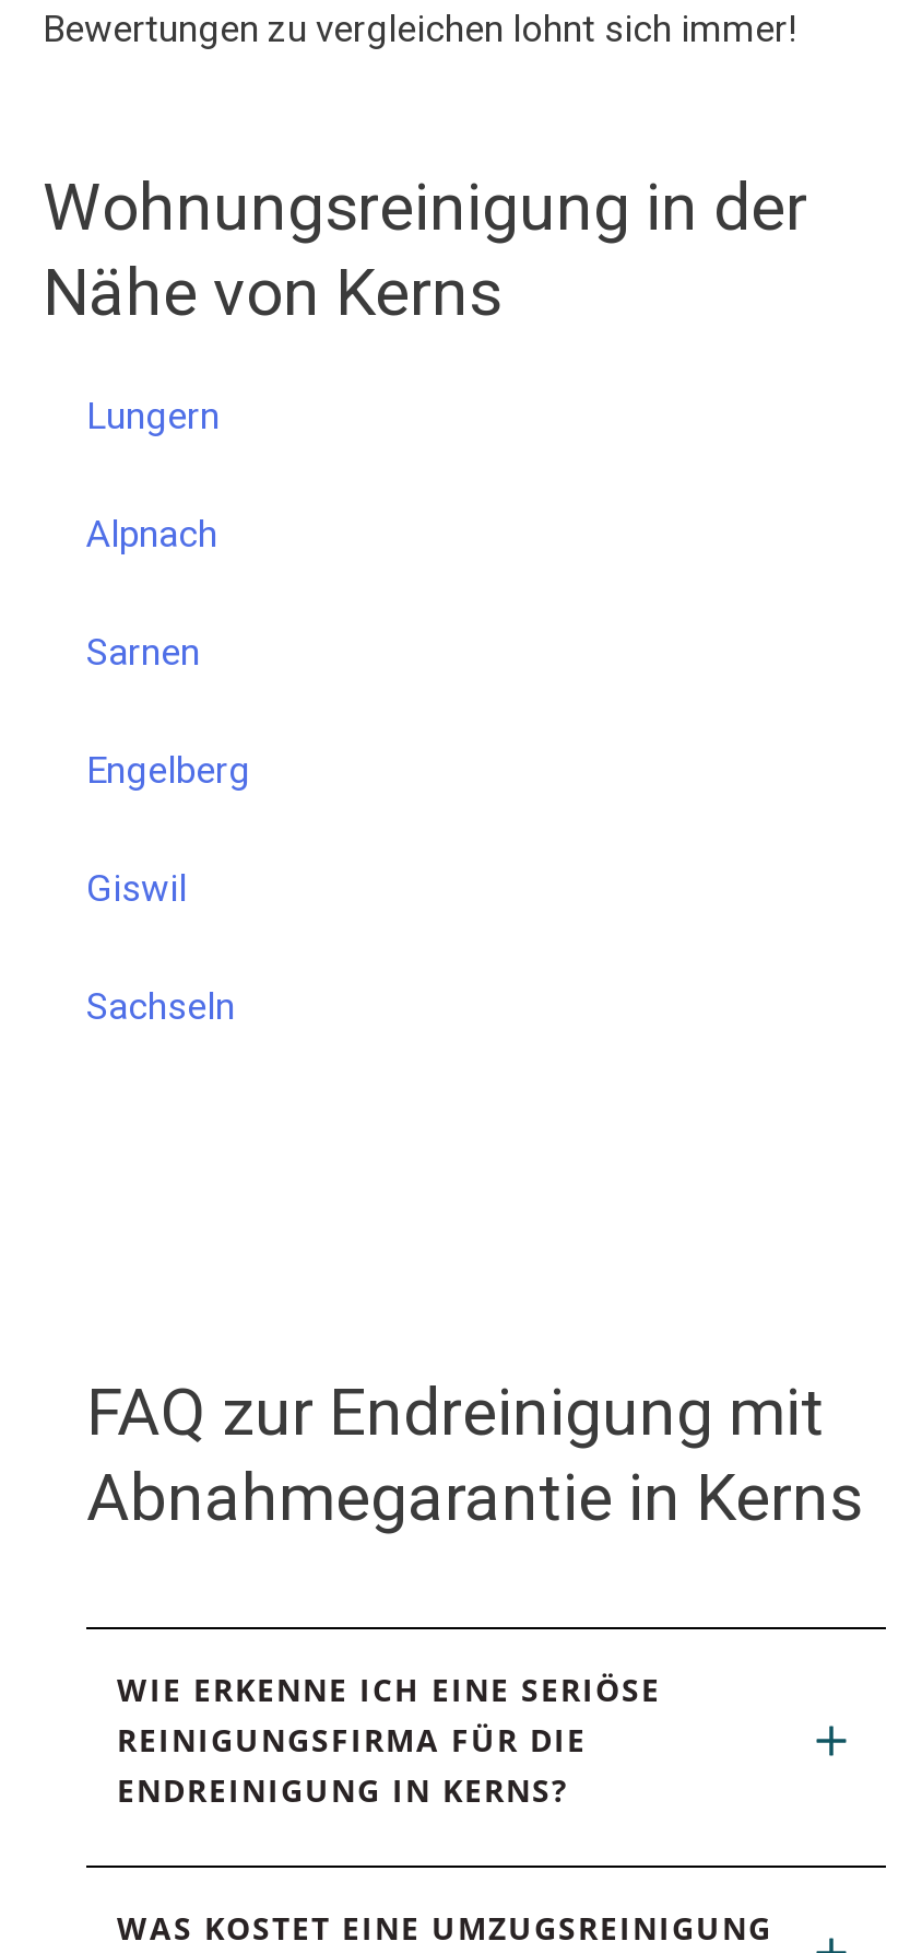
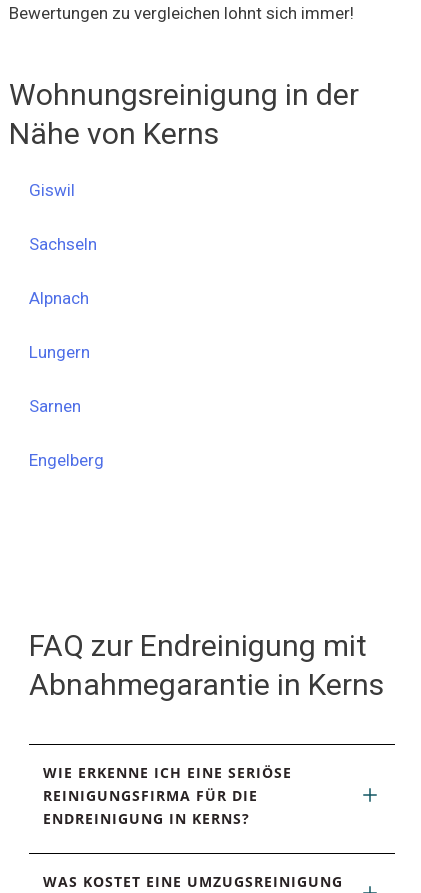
moved [86,394,250,792] -> [29,288,104,470]: Alpnach | Lungern | Sarnen | Engelberg
moved [86,866,235,1028] -> [29,180,97,254]: Giswil | Sachseln

